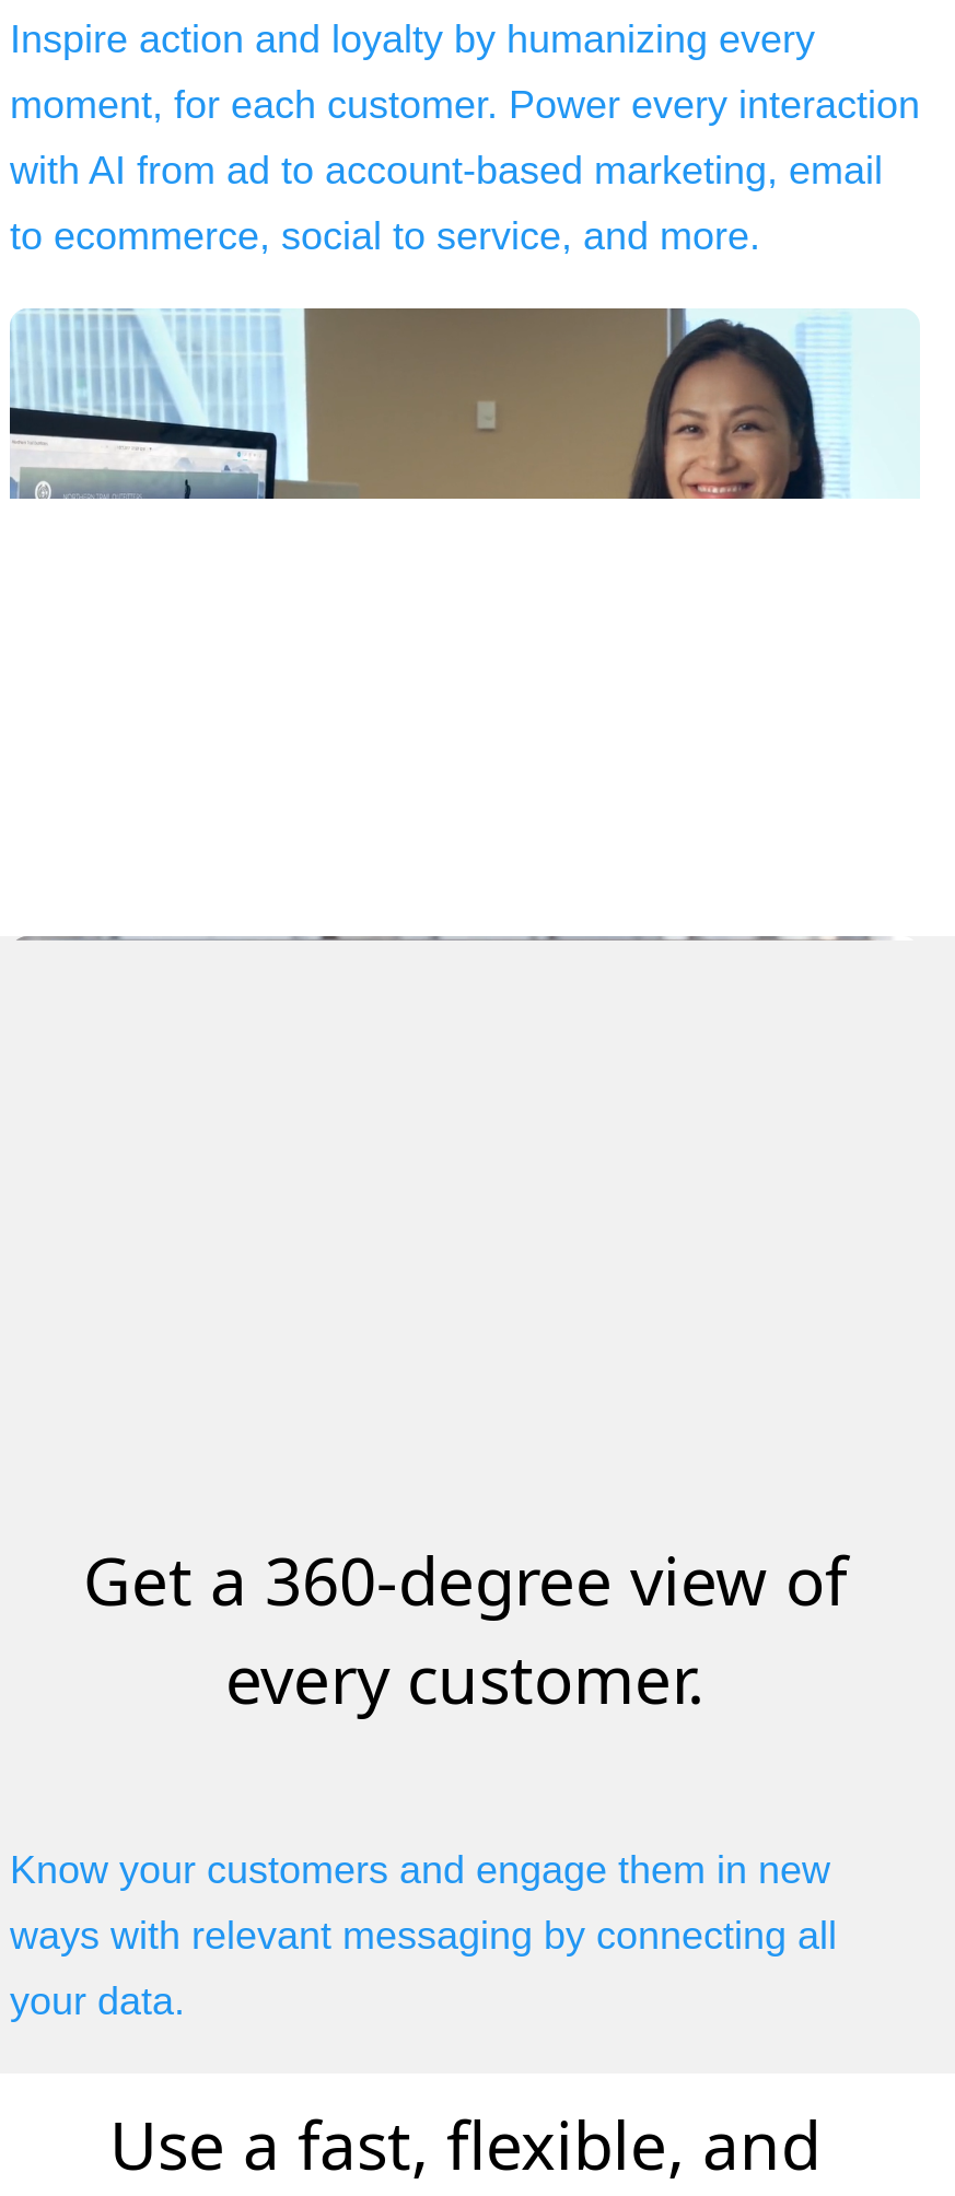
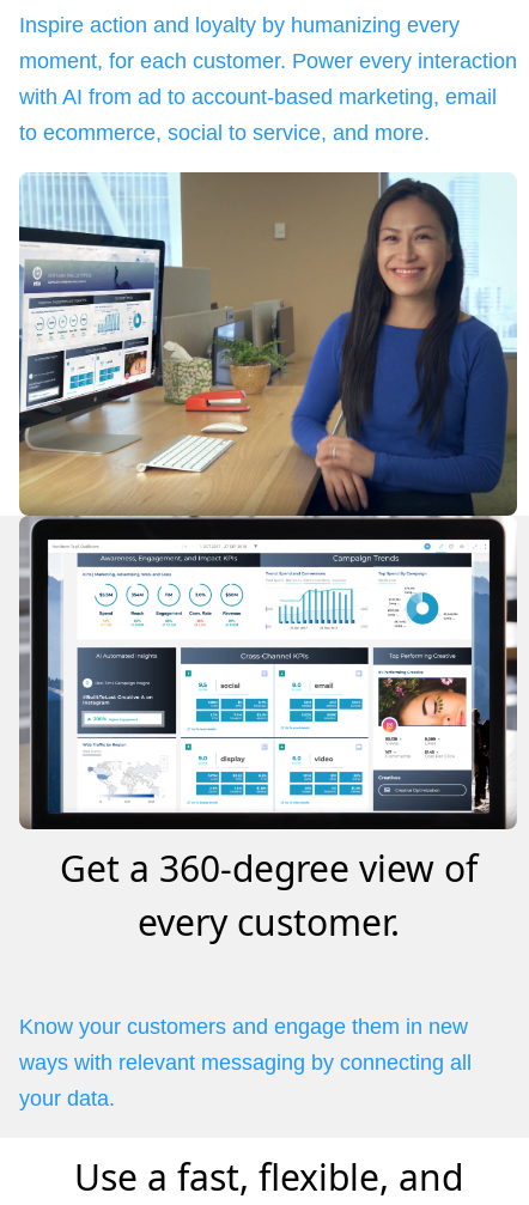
none -> [18,276,518,830] [image]

